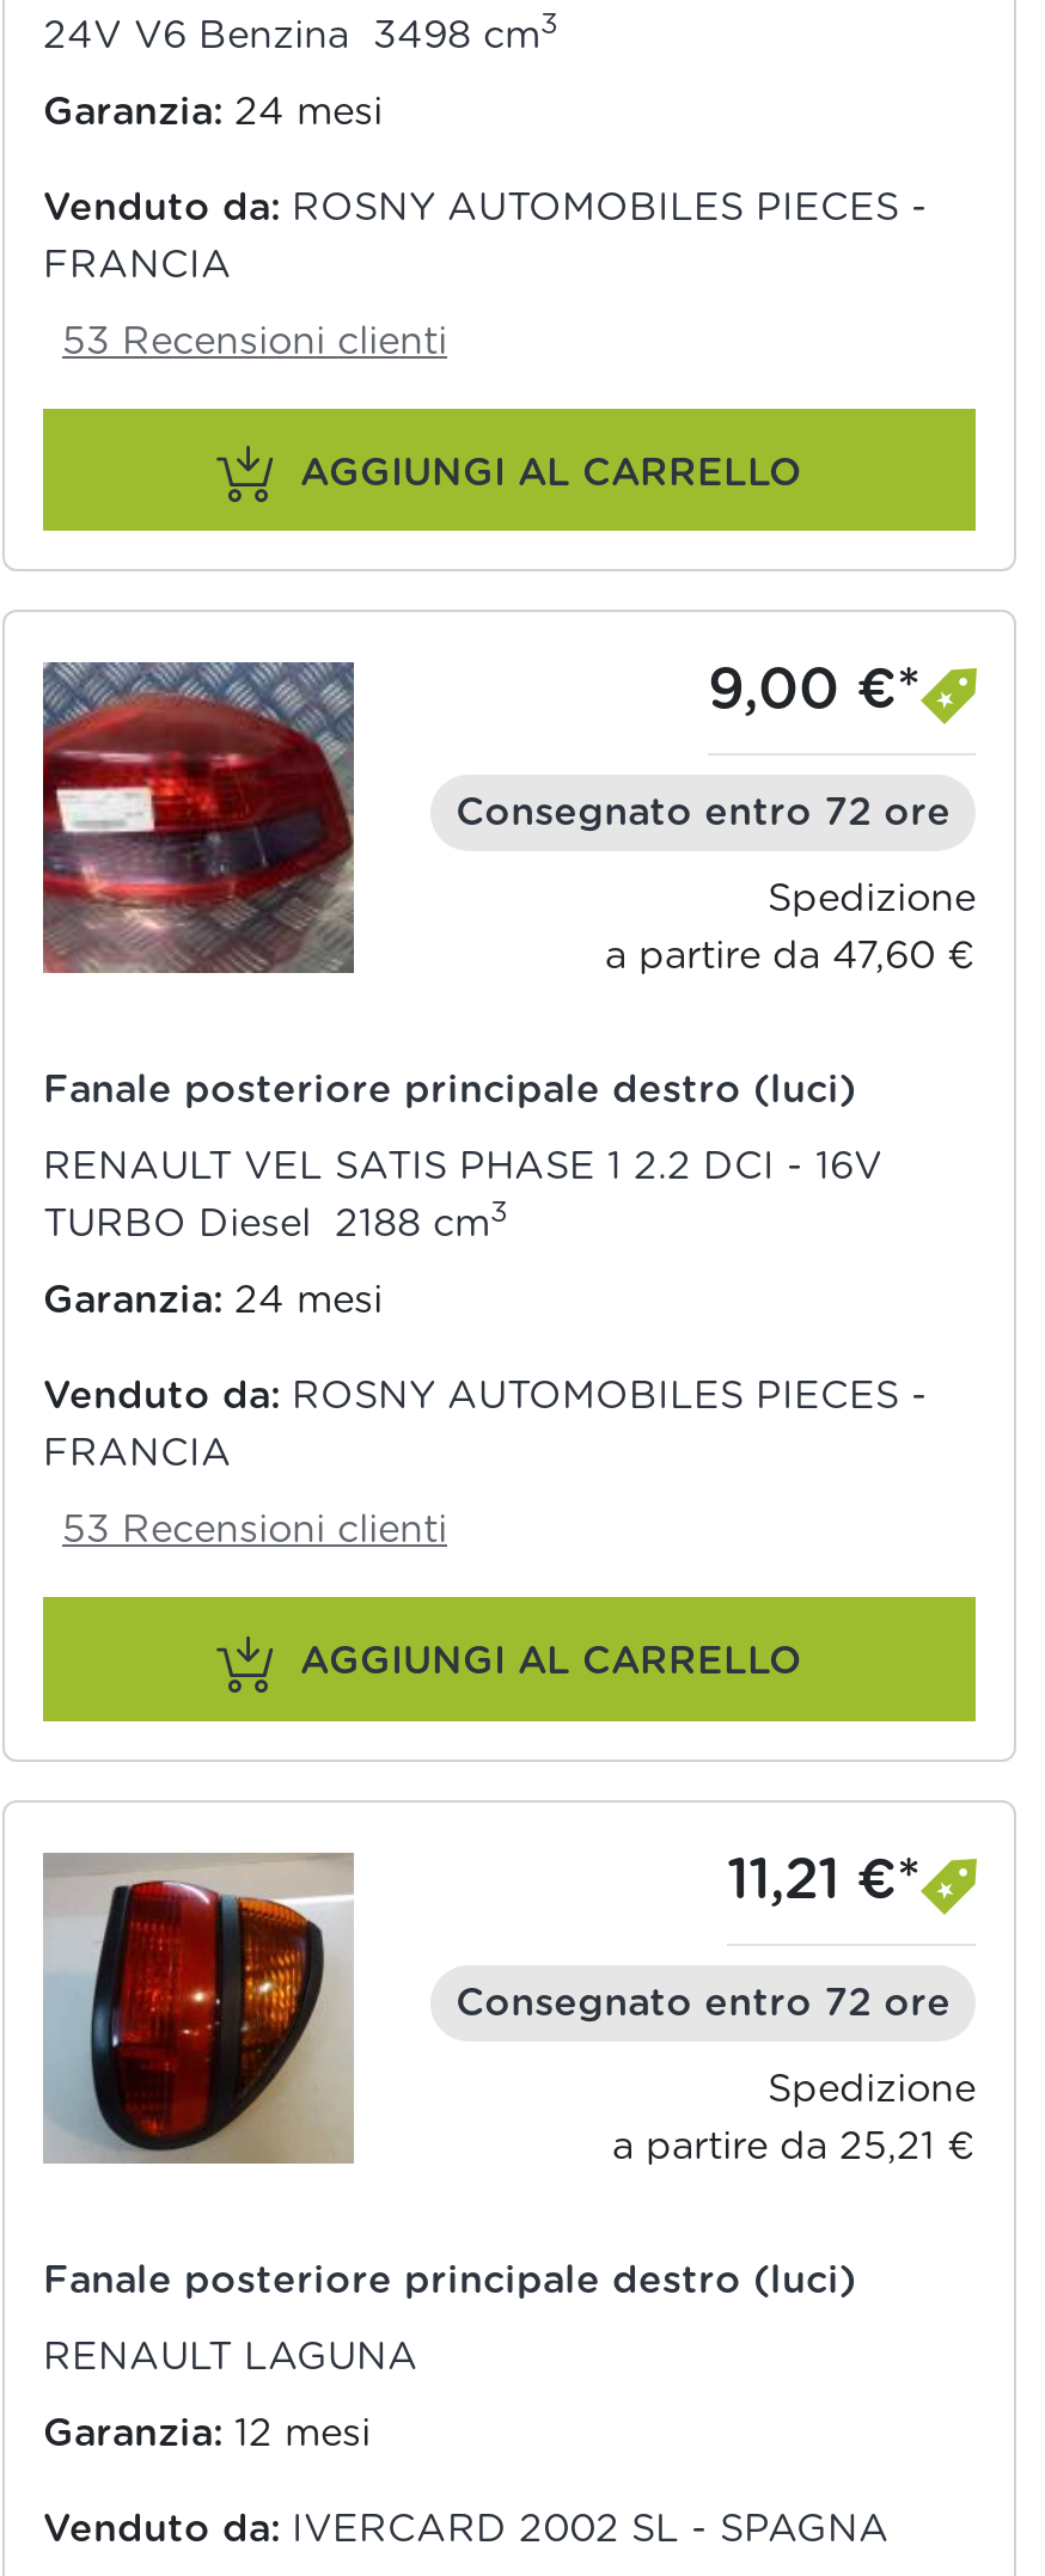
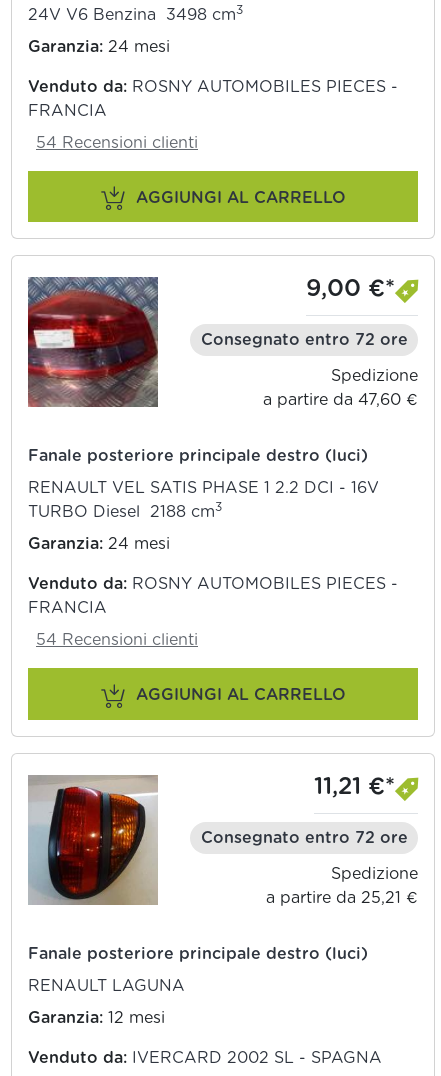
[62,322,447,360] 53 Recensioni clienti -> [36,134,198,150] 54 Recensioni clienti
[62,1511,447,1550] 53 Recensioni clienti -> [36,632,198,648] 54 Recensioni clienti

